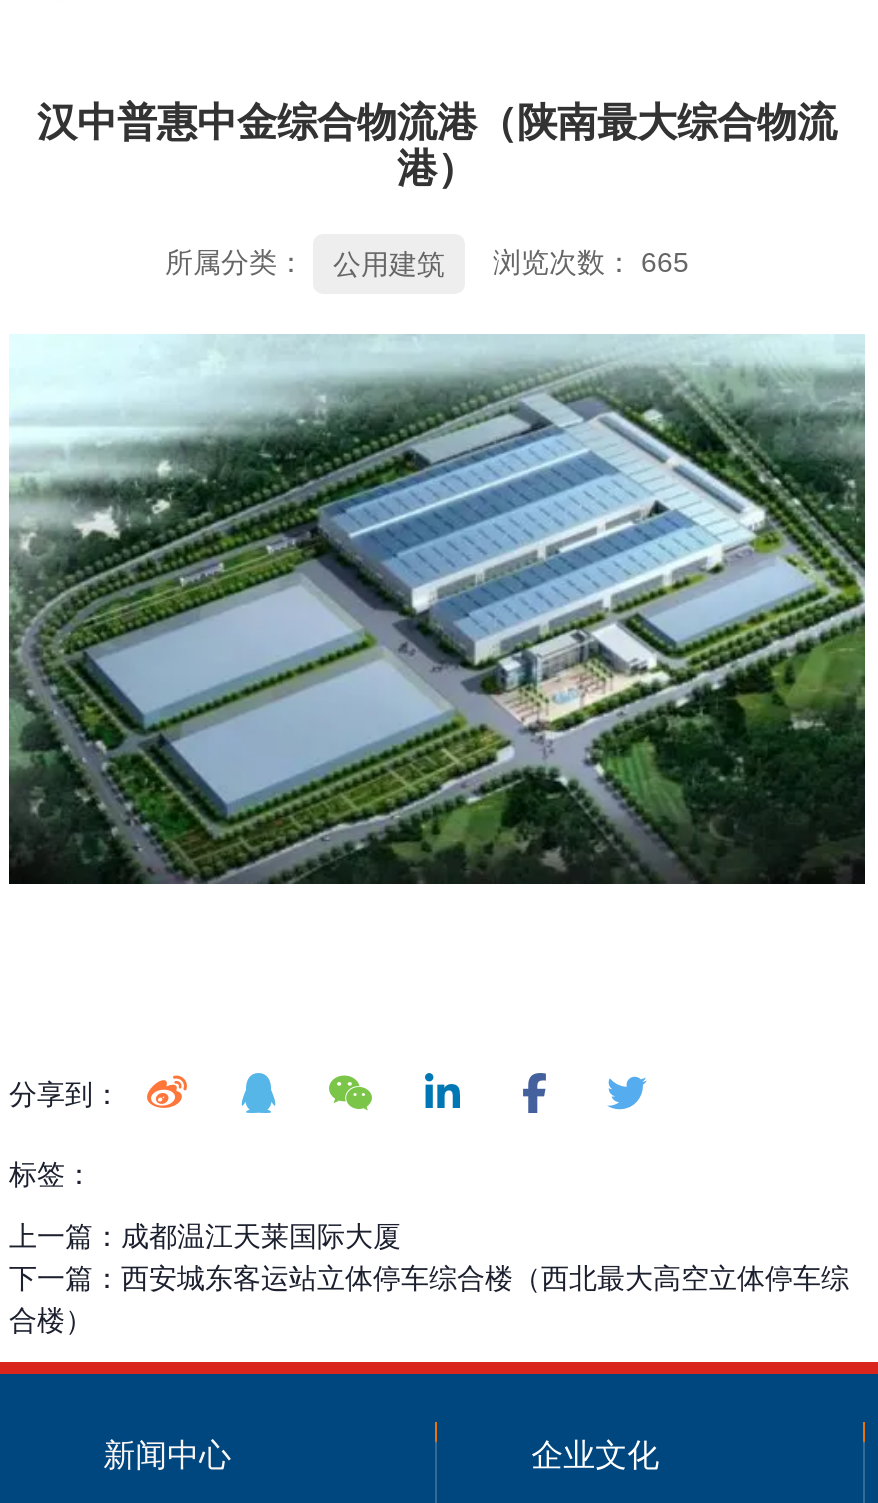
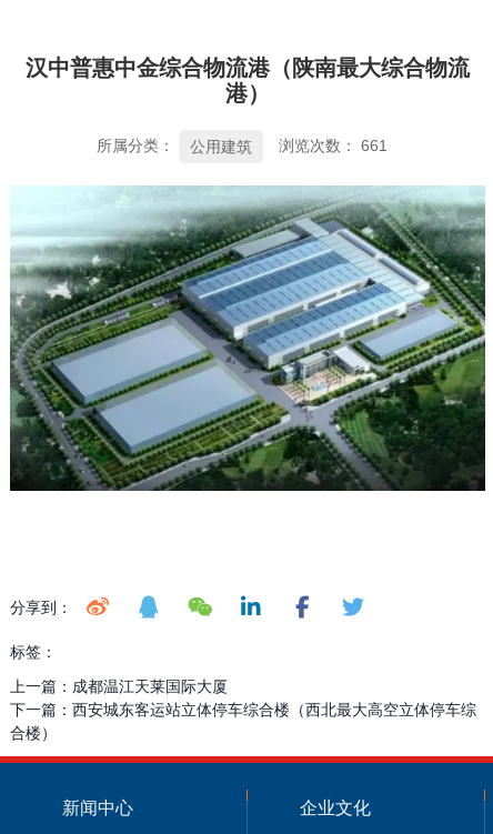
[165,246,689,281] 所属分类： 公用建筑 浏览次数：665 -> [97,137,388,156] 所属分类： 公用建筑 浏览次数：661

